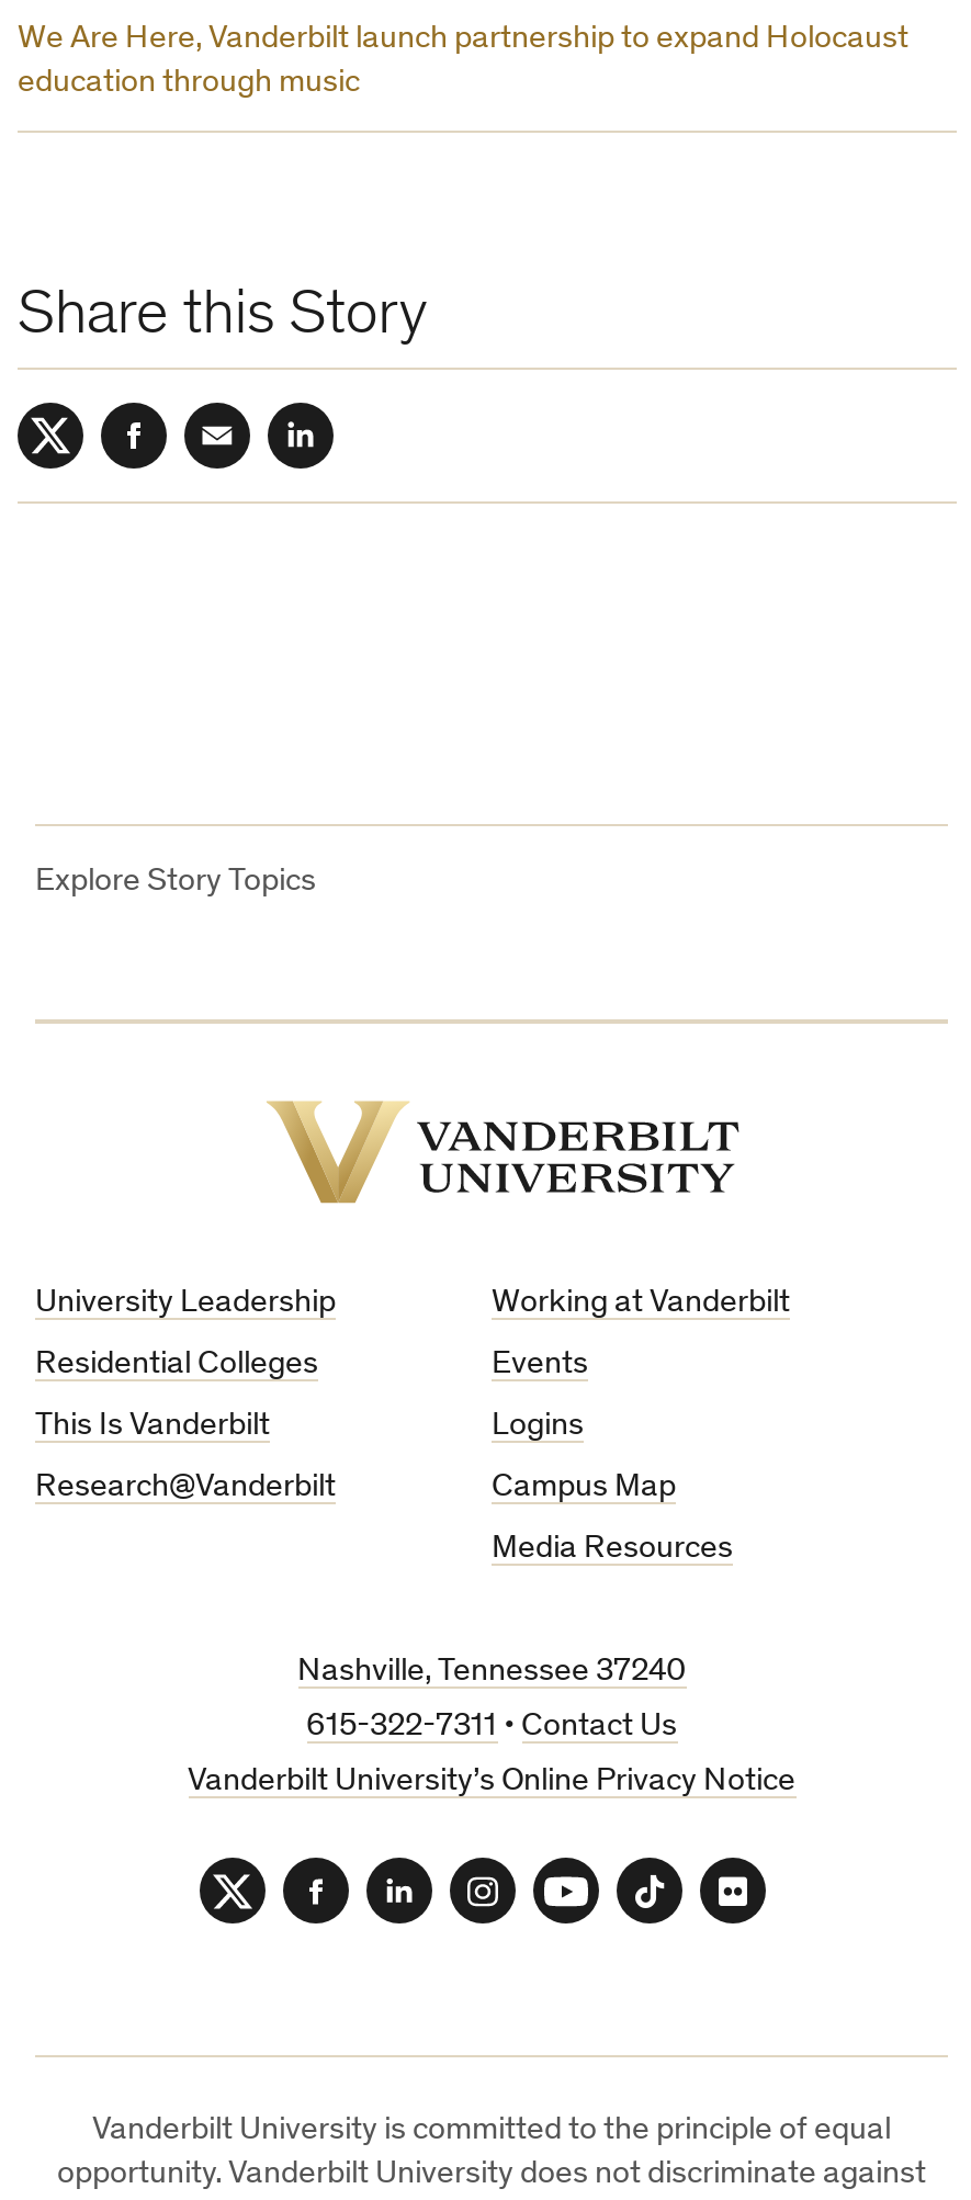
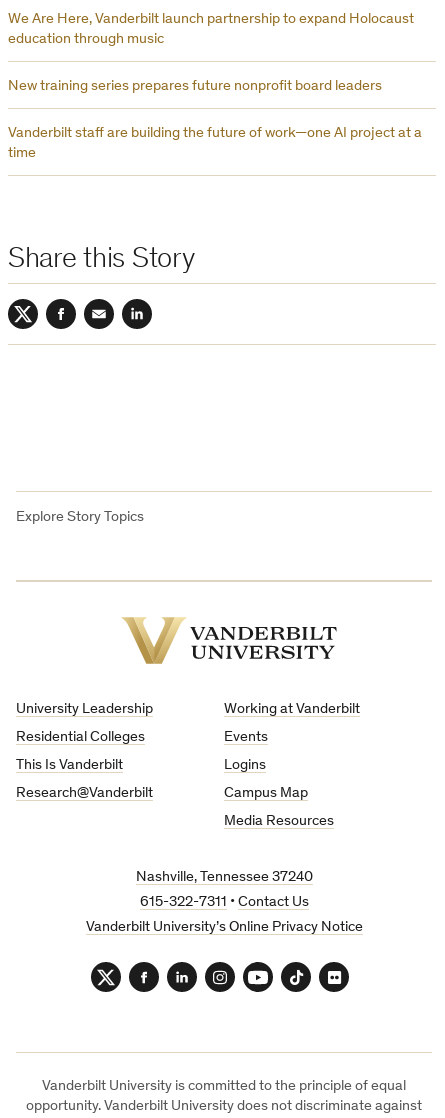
none -> [8,79,422,161] New training series prepares future nonprofit board leaders | Vanderbilt staff are building the future of work—one AI project at a | time

